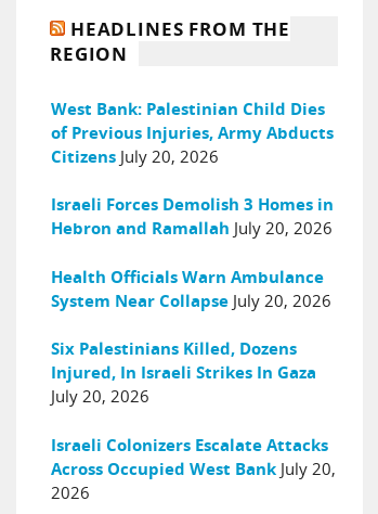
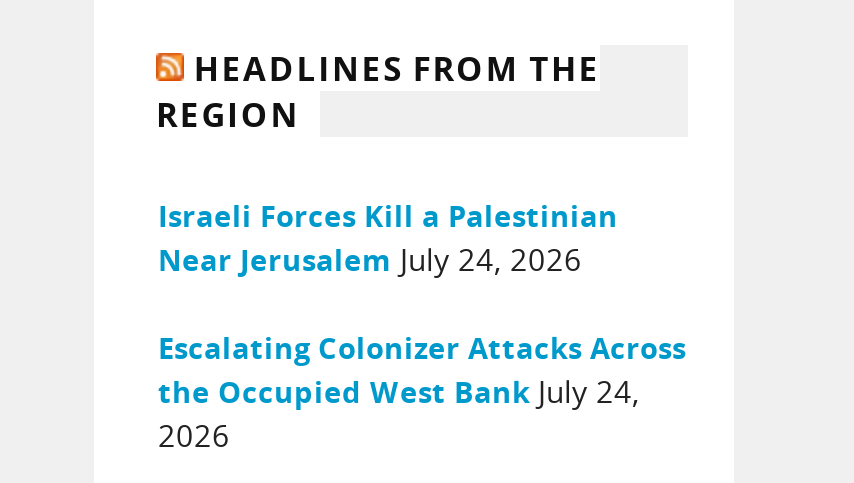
[51,99,336,479] West Bank: Palestinian Child Dies | of Previous Injuries, Army Abducts | Citizens July 20, 2026 | Israeli Forces Demolish 3 Homes in | Hebron and Ramallah July 20, 2026 | Health Officials Warn Ambulance | System Near Collapse July 20, 2026 | Six Palestinians Killed, Dozens | Injured, In Israeli Strikes In Gaza | July 20, 2026 | Israeli Colonizers Escalate Attacks | Across Occupied West Bank July 20, -> [158,197,686,412] Israeli Forces Kill a Palestinian | Near Jerusalem July 24, 2026 | Escalating Colonizer Attacks Across | the Occupied West Bank July 24,

